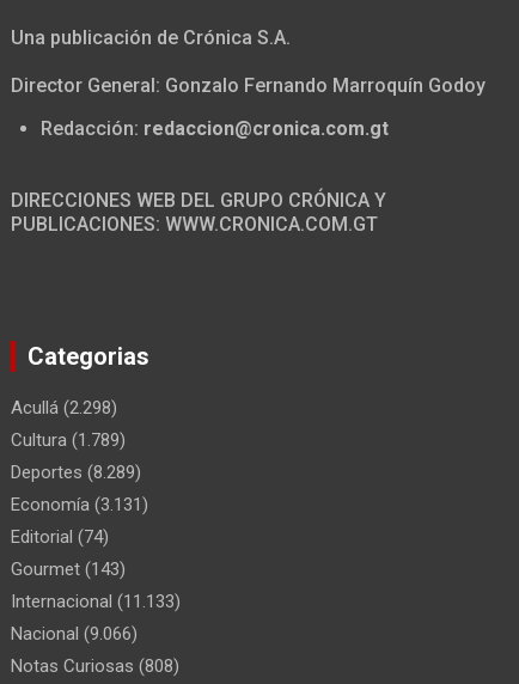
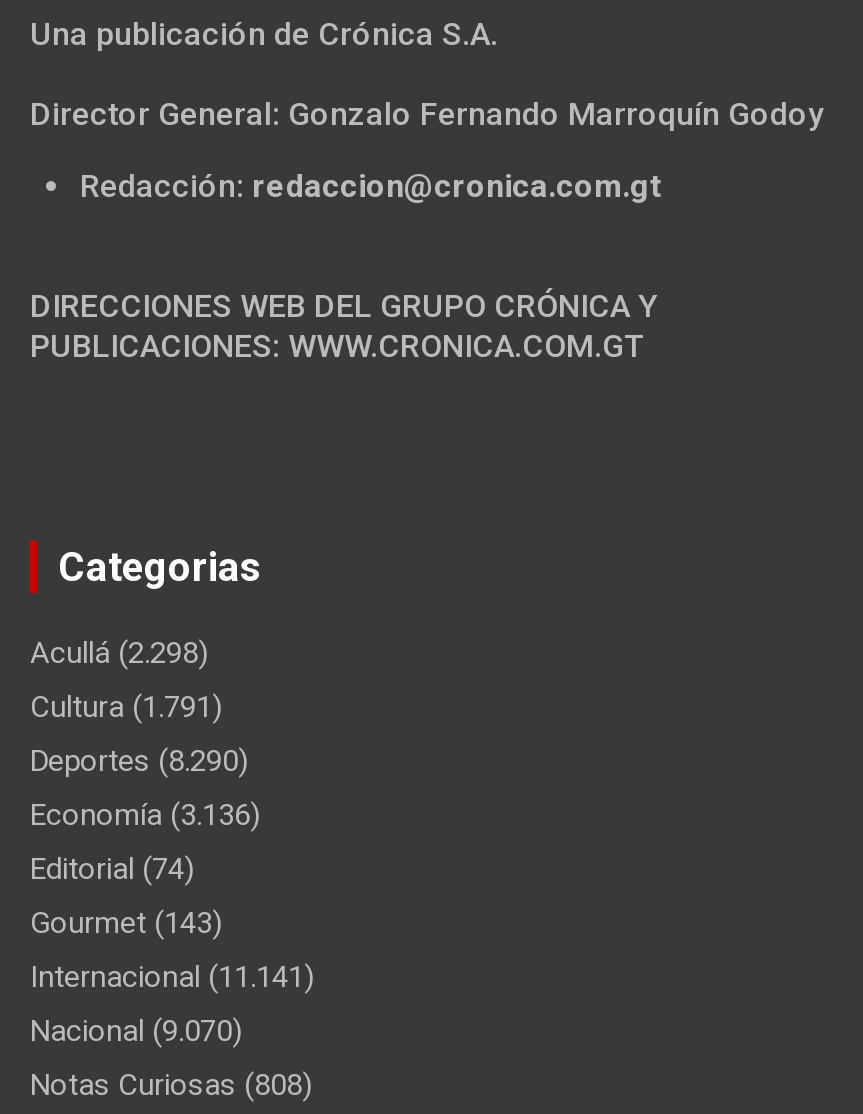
[11,430,126,451] Cultura (1.789) -> [30,690,222,726] Cultura (1.791)
[11,462,141,484] Deportes (8.289) -> [30,744,248,780] Deportes (8.290)
[11,494,148,516] Economía (3.131) -> [30,798,260,834] Economía (3.136)
[11,591,181,613] Internacional (11.133) -> [30,960,314,996] Internacional (11.141)
[11,623,138,645] Nacional (9.066) -> [30,1014,242,1050] Nacional (9.070)

